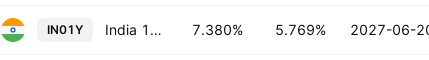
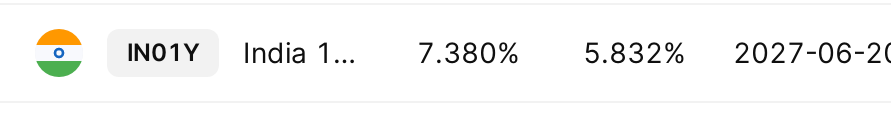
[275,21,326,38] 5.769% -> [583,35,685,69] 5.832%

